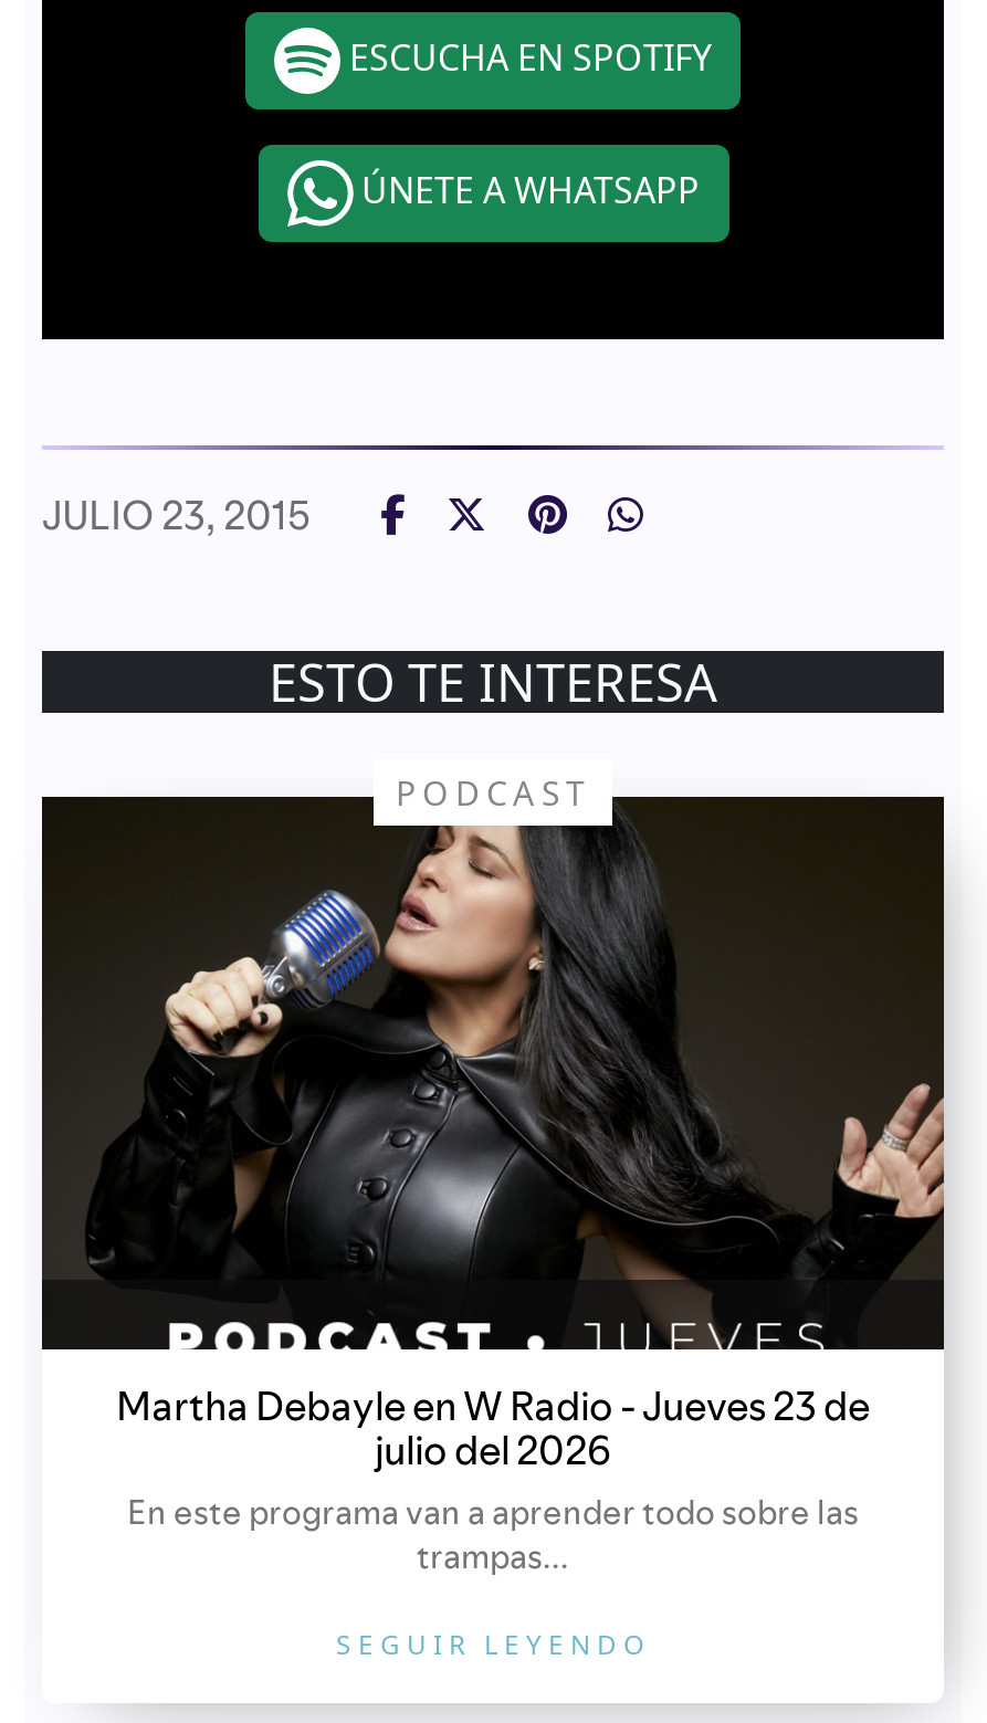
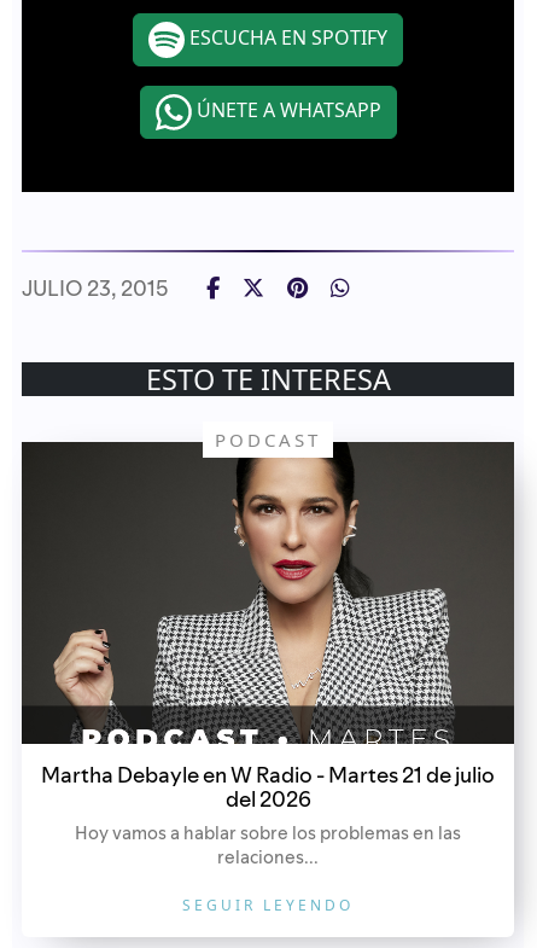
[86,801,944,1579] [image] | Martha Debayle en W Radio - Jueves 23 de | julio del 2026 | En este programa van a aprender todo sobre las | trampas... -> [41,443,514,869] [image] | Martha Debayle en W Radio - Martes 21 de julio | del 2026 | Hoy vamos a hablar sobre los problemas en las | relaciones...

